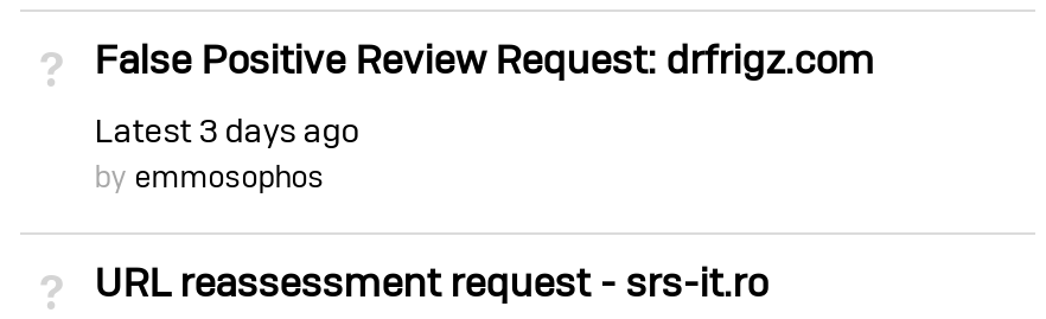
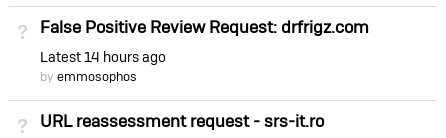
[94,110,360,153] Latest 3 days ago -> [40,48,166,66] Latest 14 hours ago

